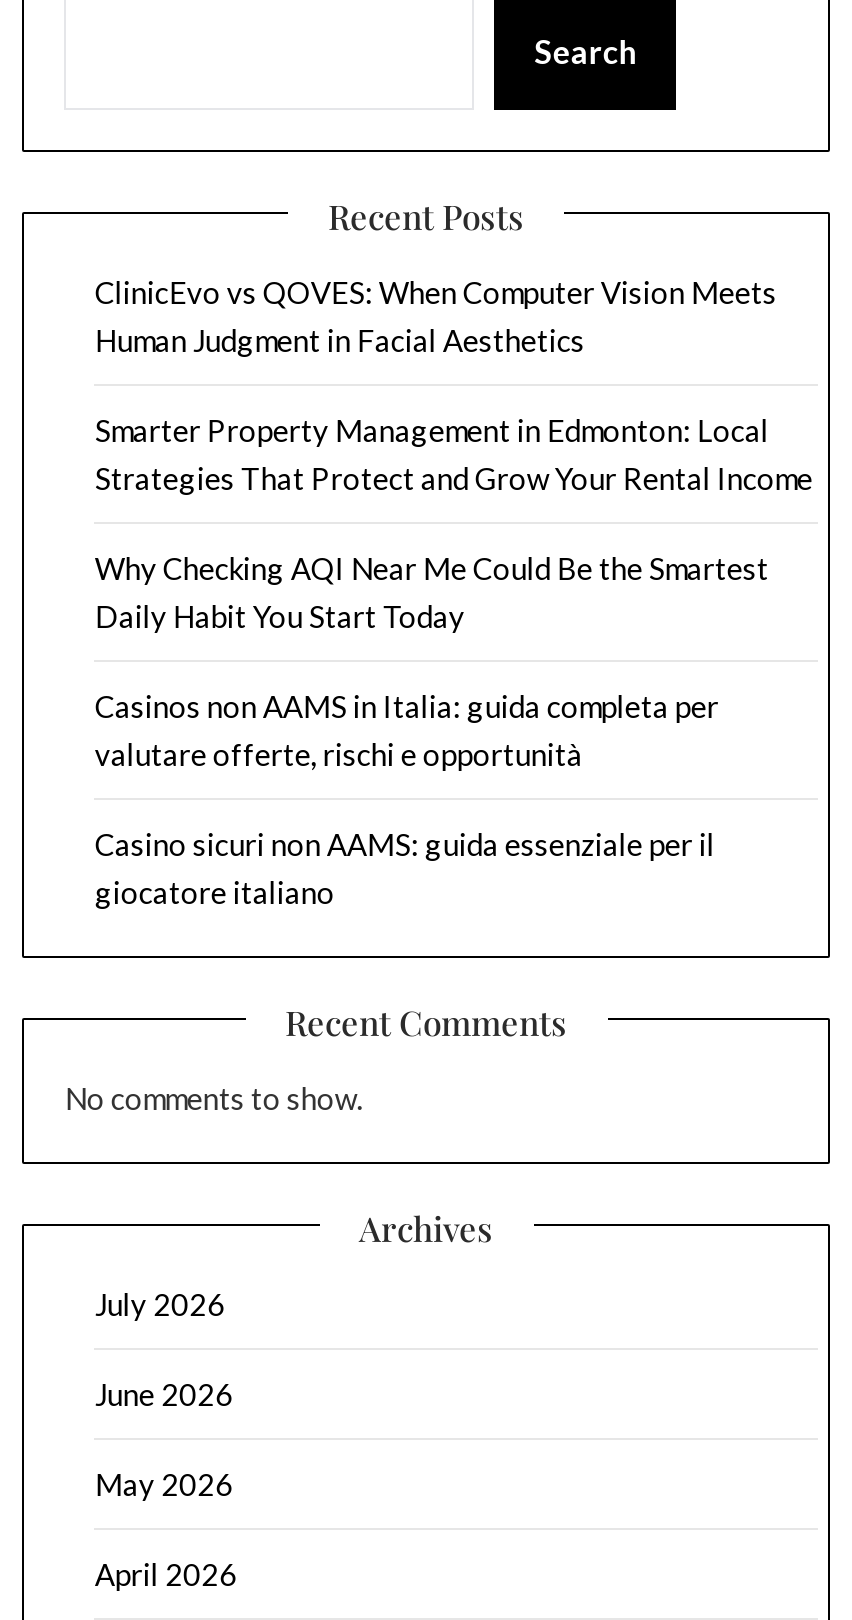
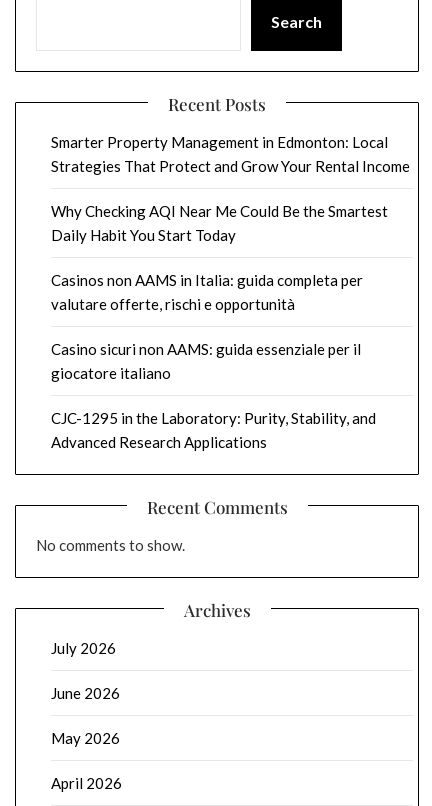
[95,273,777,357] ClinicEvo vs QOVES: When Computer Vision Meets | Human Judgment in Facial Aesthetics -> none
moved [95,411,813,909] -> [51,132,410,381]: Smarter Property Management in Edmonton: Local | Strategies That Protect and Grow Your Rental Income | Why Checking AQI Near Me Could Be the Smartest | Daily Habit You Start Today | Casinos non AAMS in Italia: guida completa per | valutare offerte, rischi e opportunità | Casino sicuri non AAMS: guida essenziale per il | giocatore italiano
none -> [51,408,376,450] CJC-1295 in the Laboratory: Purity, Stability, and | Advanced Research Applications

